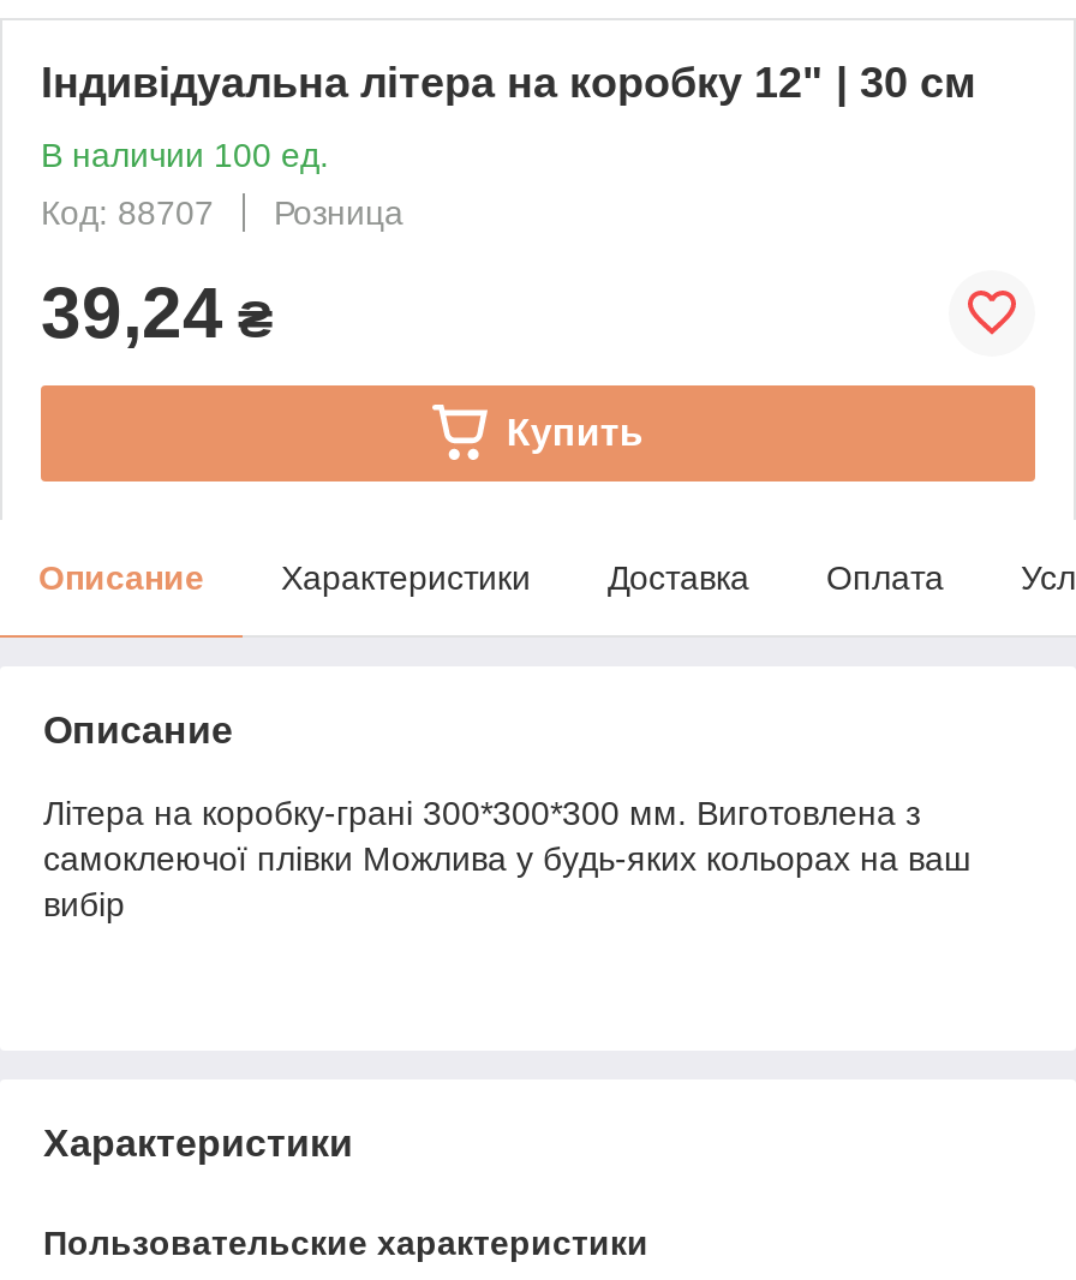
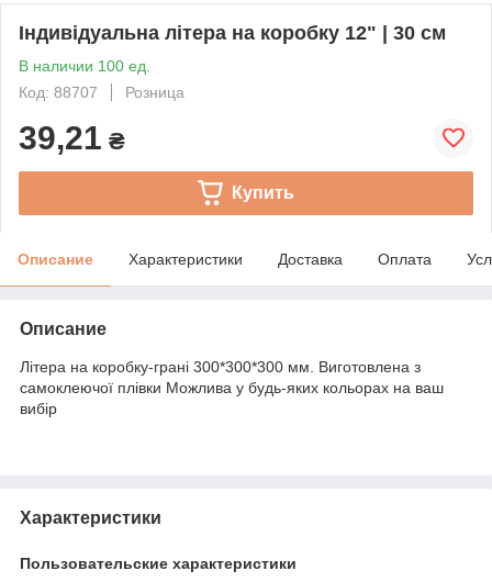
[41,272,274,351] 39,24 ₴ -> [19,119,125,156] 39,21 ₴

